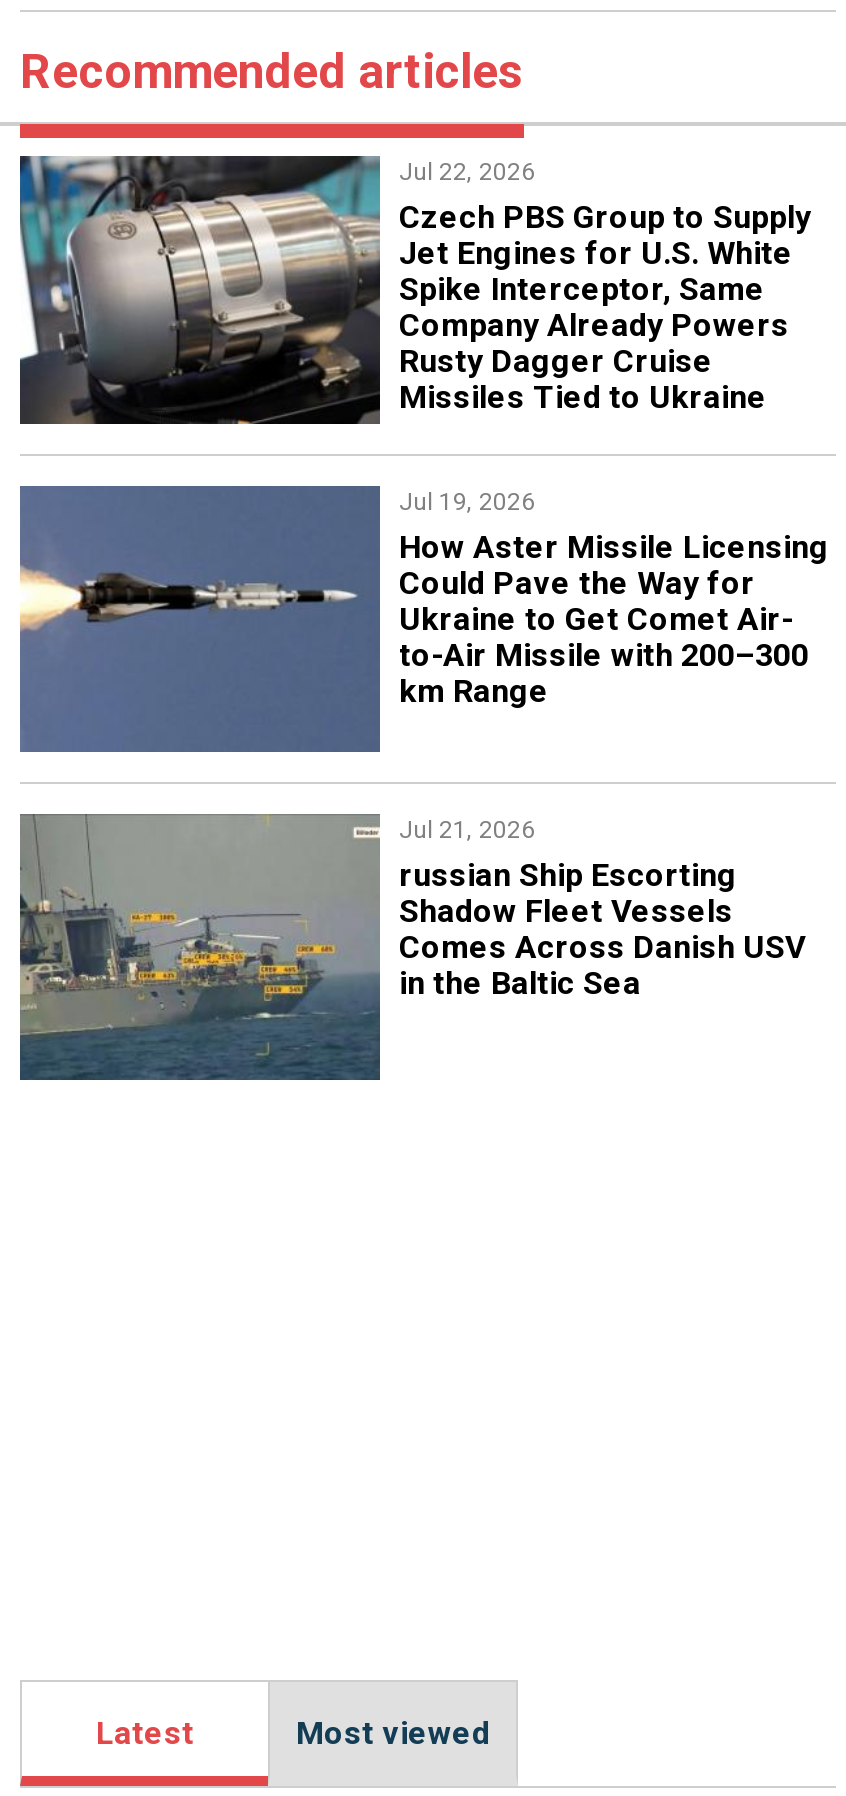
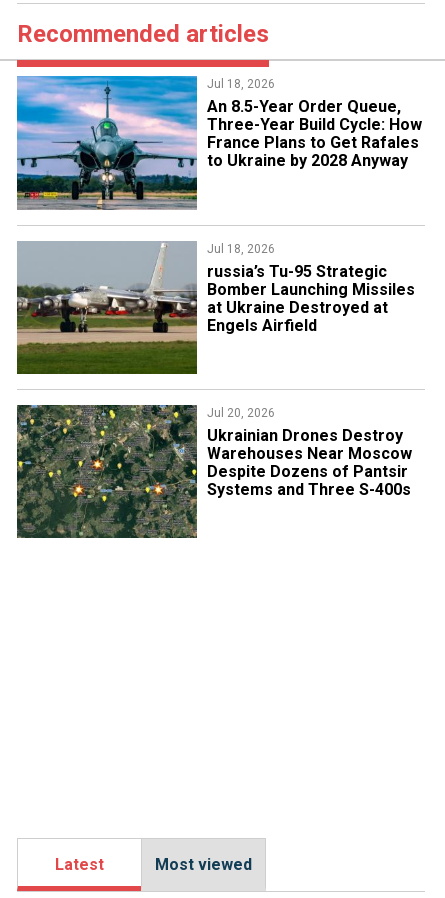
[18,154,811,426] [image] | Jul 22, 2026 | Czech PBS Group to Supply | Jet Engines for U.S. White | Spike Interceptor, Same | Company Already Powers | Rusty Dagger Cruise | Missiles Tied to Ukraine -> [16,75,421,210] [image] | Jul 18, 2026 | An 8.5-Year Order Queue, | Three-Year Build Cycle: How | France Plans to Get Rafales | to Ukraine by 2028 Anyway
[18,486,829,754] [image] | Jul 19, 2026 | How Aster Missile Licensing | Could Pave the Way for | Ukraine to Get Comet Air- | to-Air Missile with 200–300 | km Range -> [16,242,414,375] [image] | Jul 18, 2026 | russia’s Tu-95 Strategic | Bomber Launching Missiles | at Ukraine Destroyed at | Engels Airfield
[20,814,805,1080] [image] | Jul 21, 2026 | russian Ship Escorting | Shadow Fleet Vessels | Comes Across Danish USV | in the Baltic Sea -> [16,405,411,538] [image] | Jul 20, 2026 | Ukrainian Drones Destroy | Warehouses Near Moscow | Despite Dozens of Pantsir | Systems and Three S-400s

